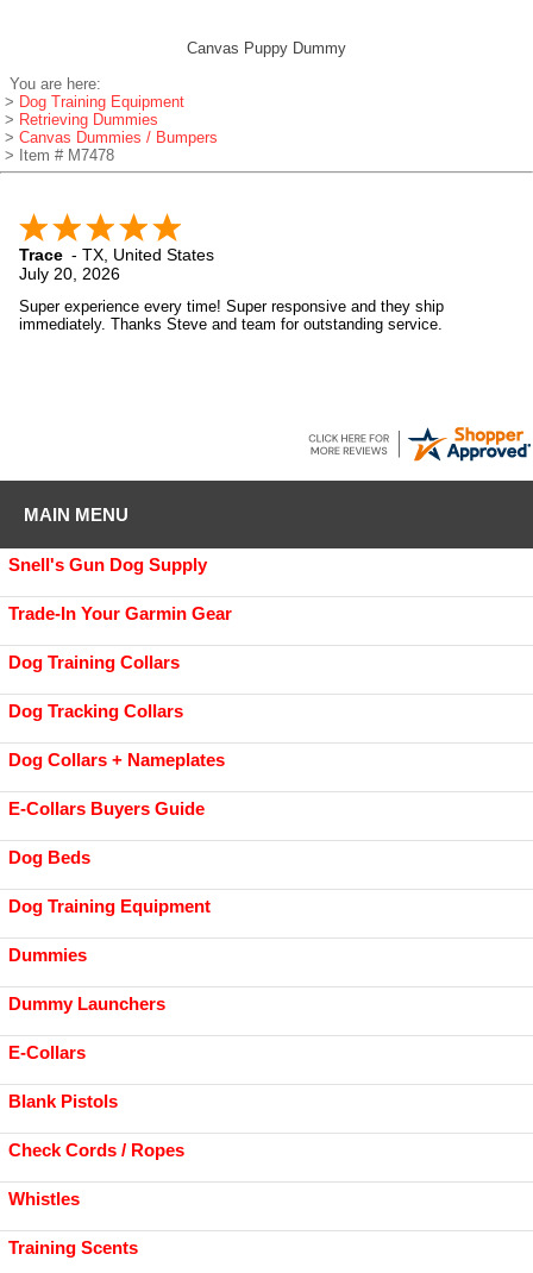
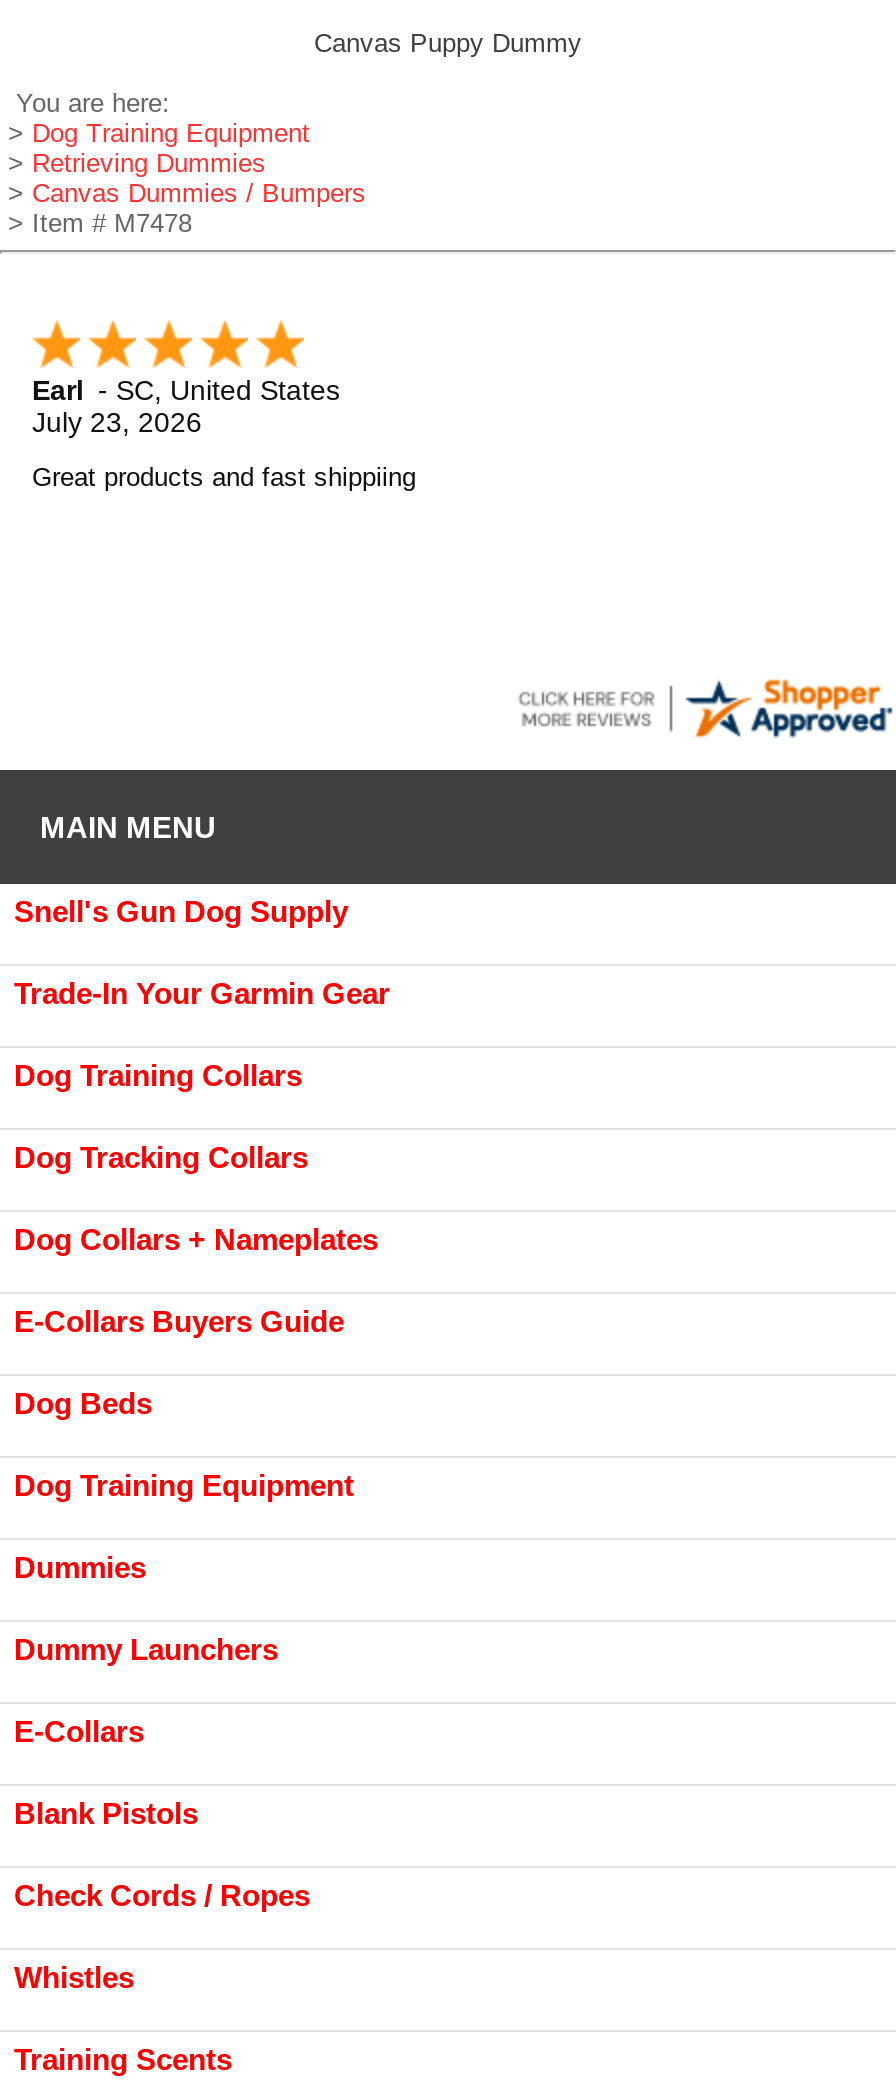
[19,245,214,283] Trace - TX, United States | July 20, 2026 -> [32,373,340,437] Earl - SC, United States | July 23, 2026
[19,297,444,333] Super experience every time! Super responsive and they ship | immediately. Thanks Steve and team for outstanding service. -> [32,461,416,491] Great products and fast shippiing

